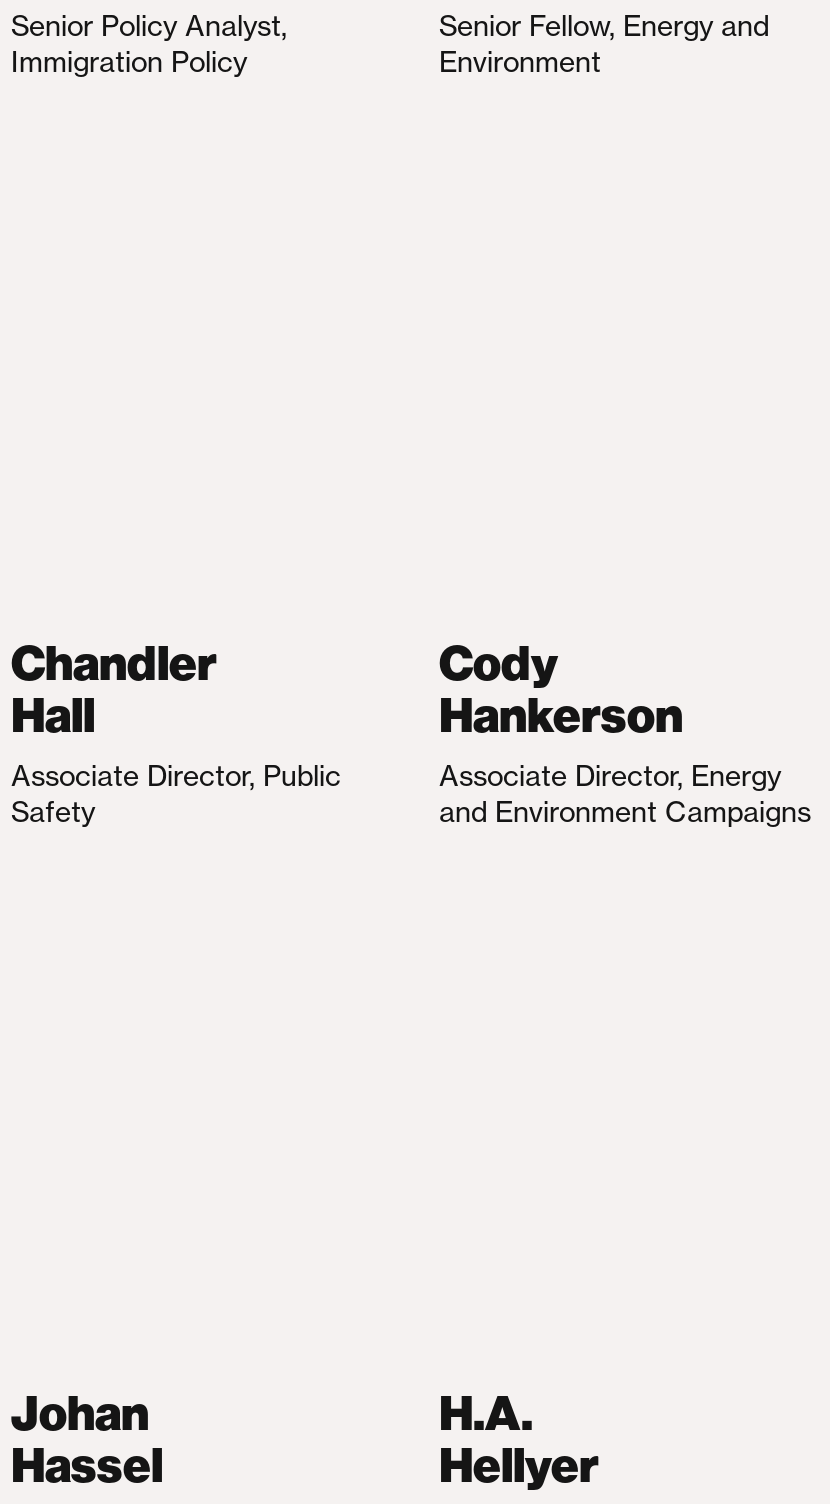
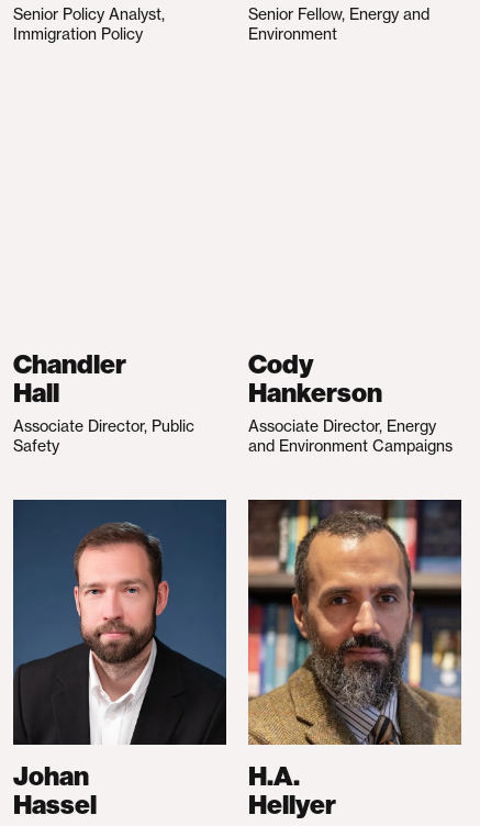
none -> [12,499,227,746] [image]
none -> [247,499,462,746] [image]

